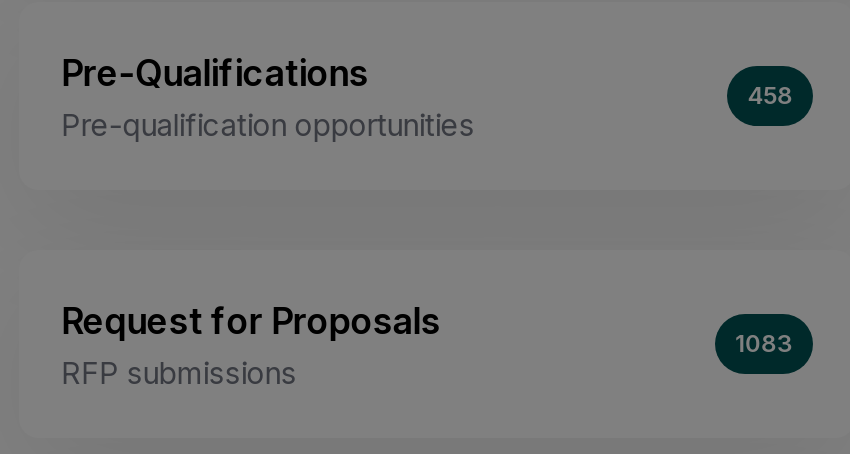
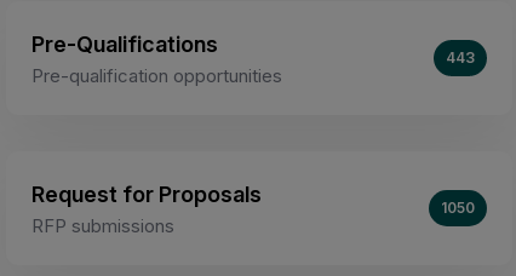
[747,81,793,111] 458 -> [446,49,475,67] 443
[735,328,793,358] 1083 -> [441,199,475,217] 1050

